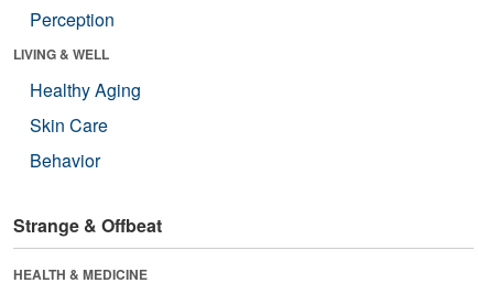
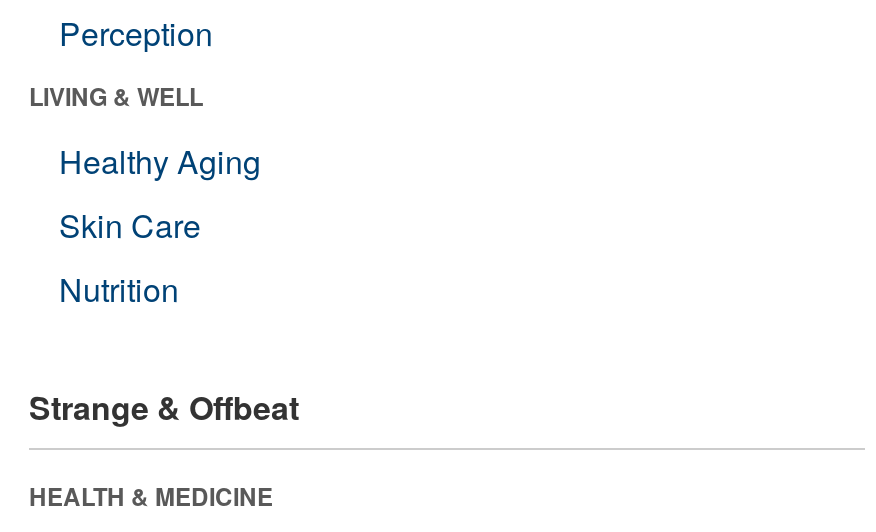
[30,147,100,173] Behavior -> [59,266,179,312] Nutrition

